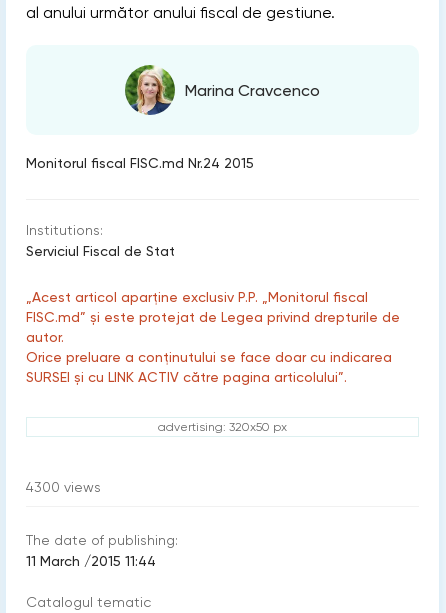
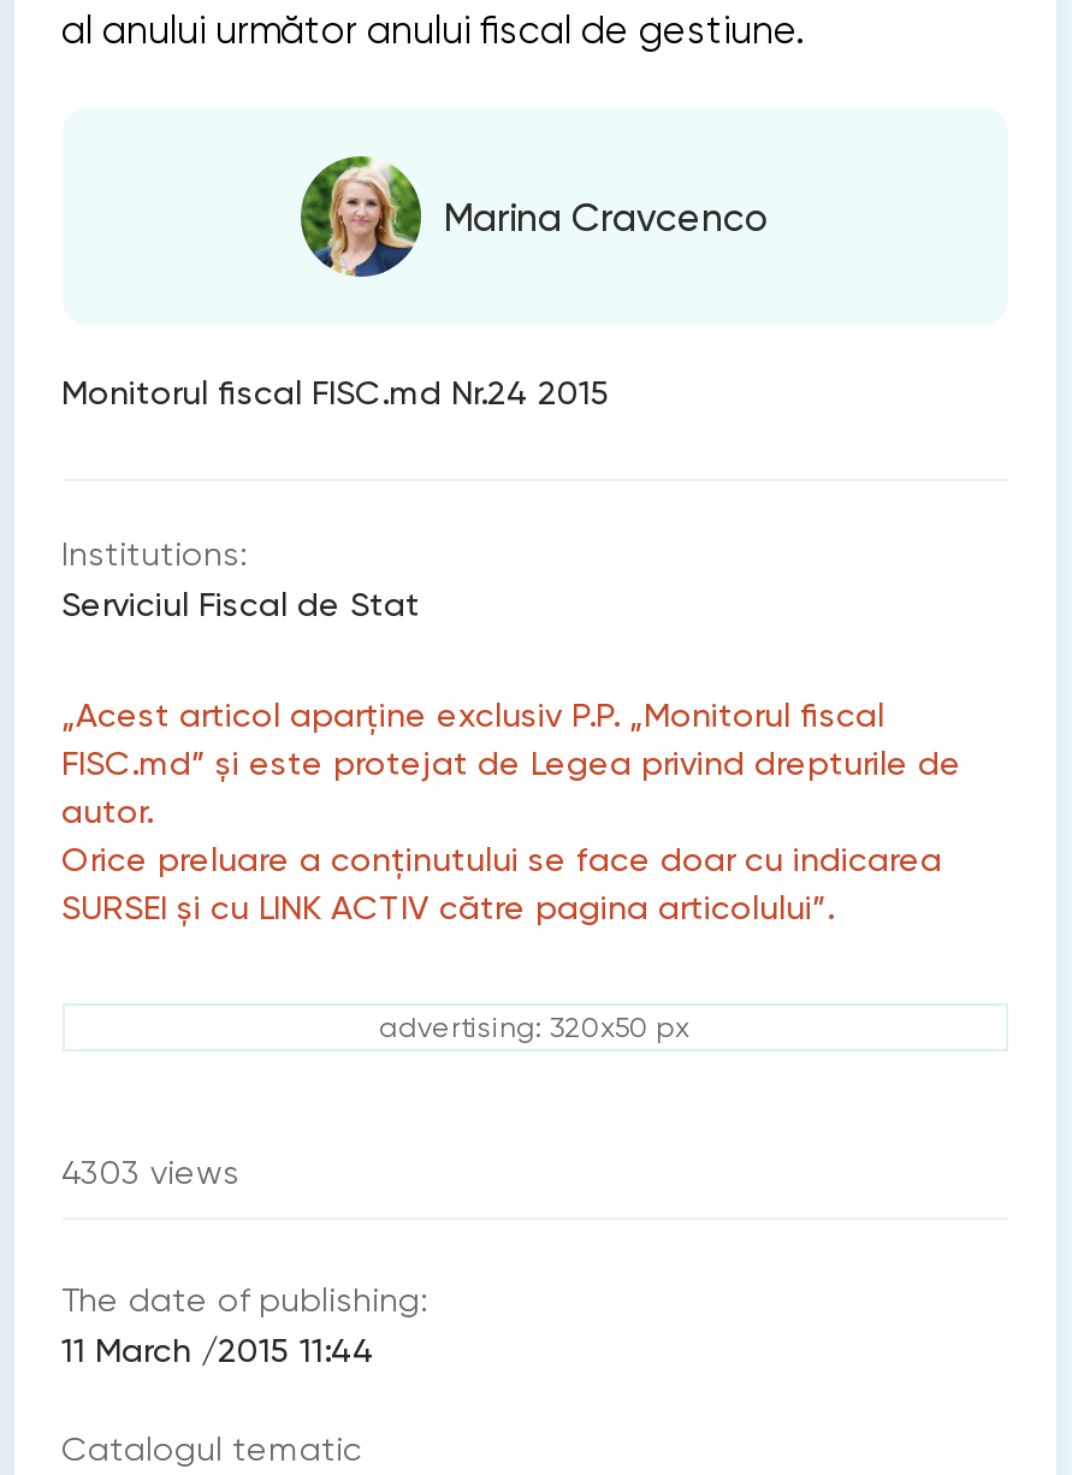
[25,479,100,495] 4300 views -> [61,1153,239,1191] 4303 views

